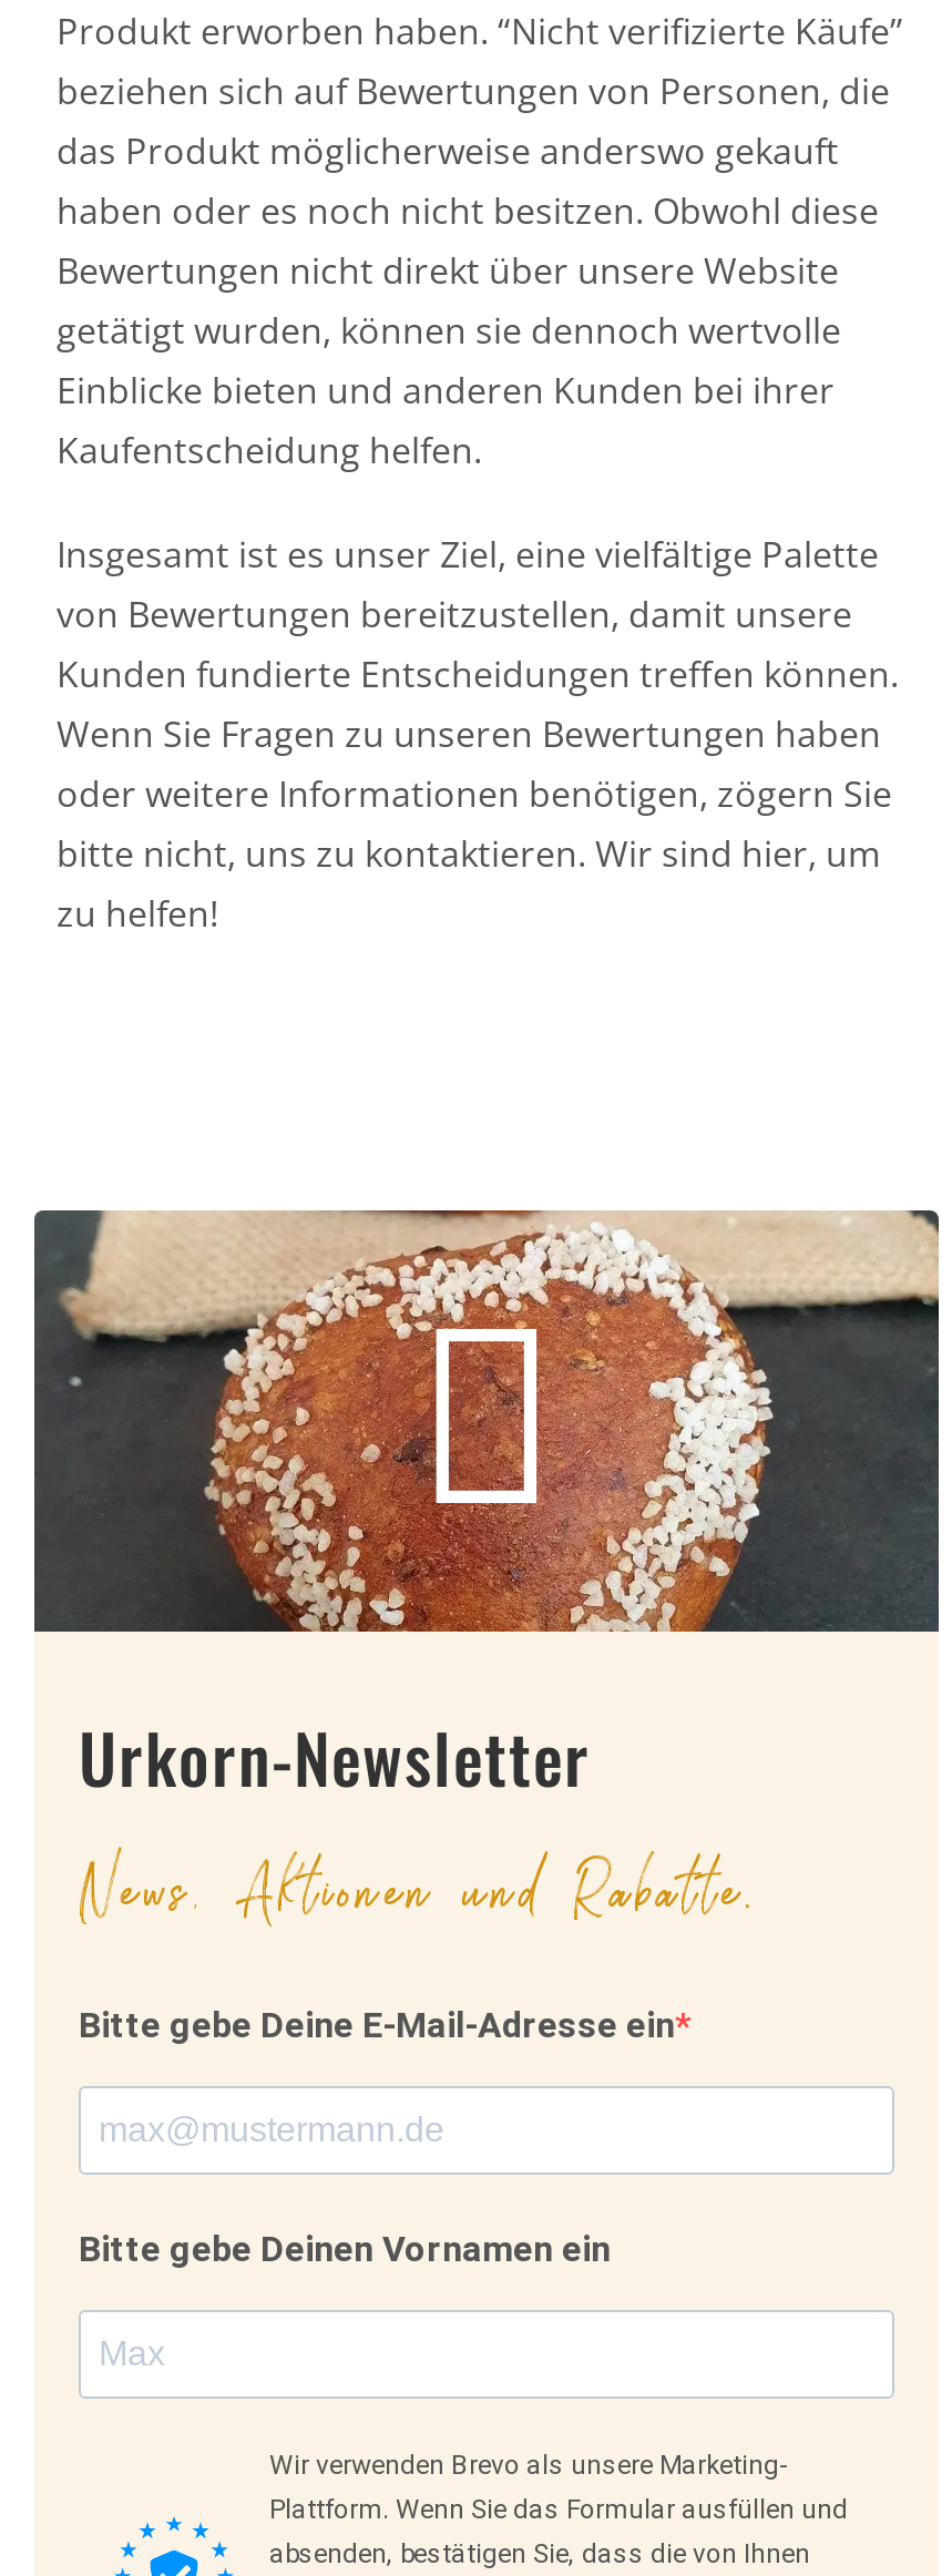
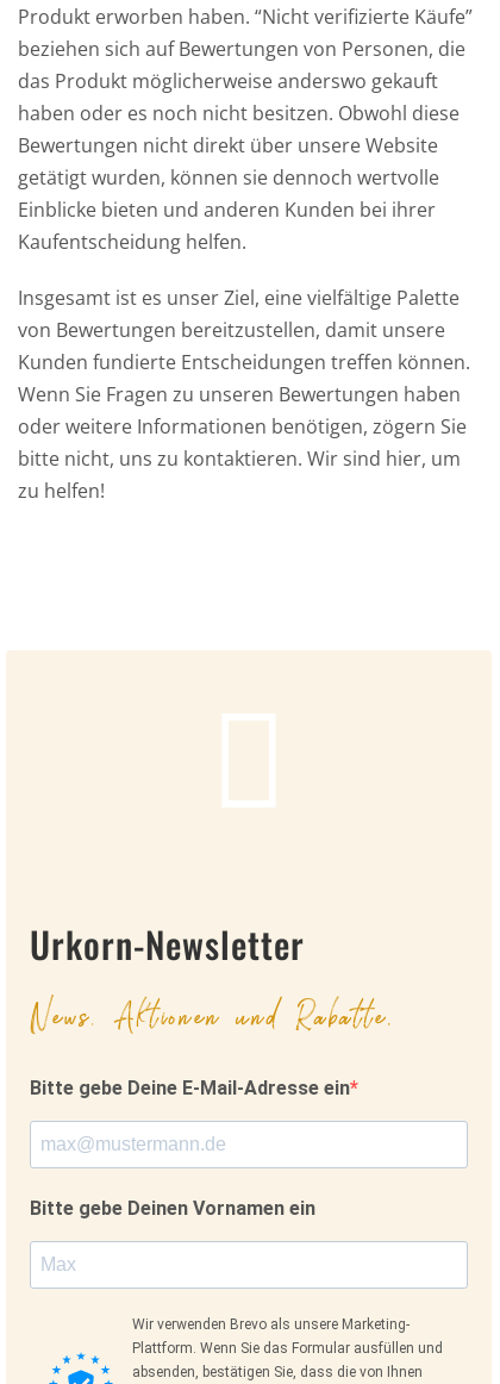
[32,1208,941,1634] [image] -> none

